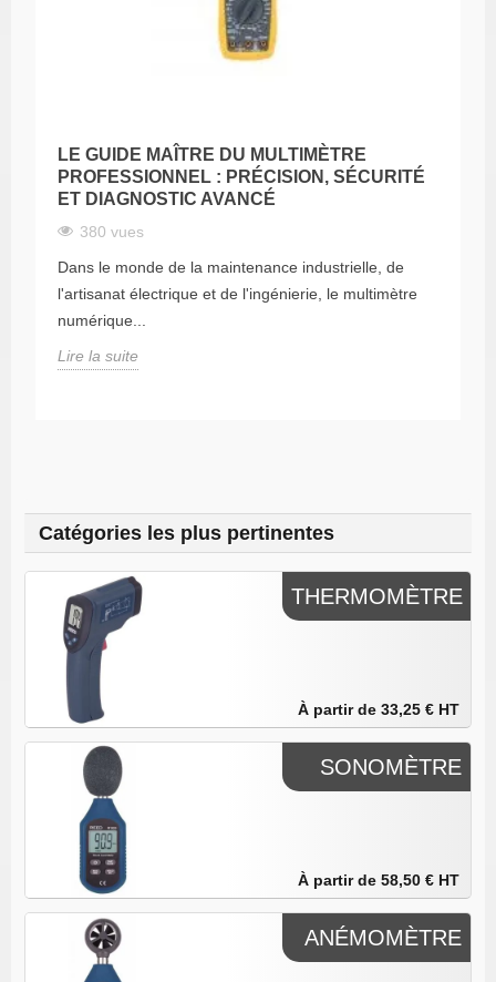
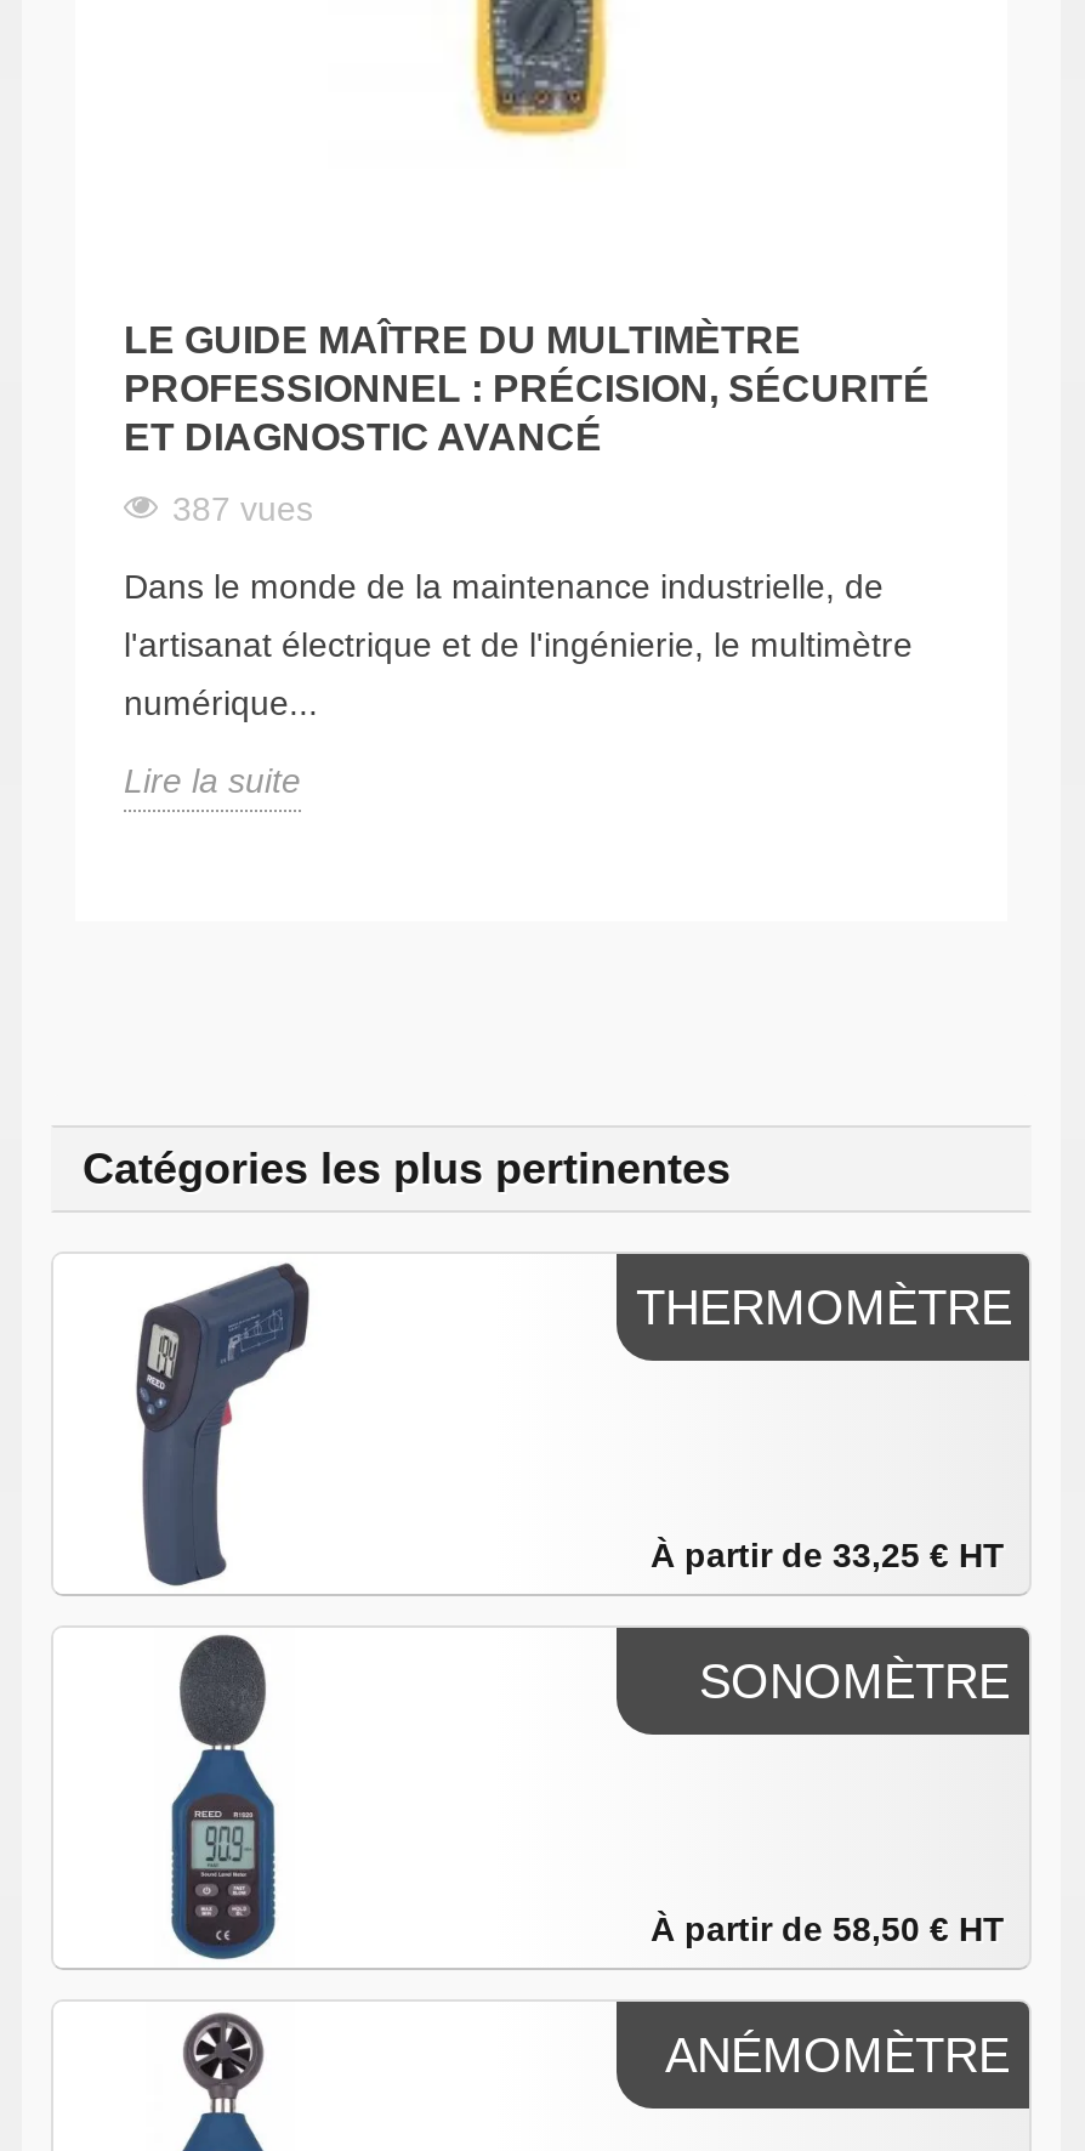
[80,223,144,241] 380 vues -> [172,488,313,527] 387 vues

